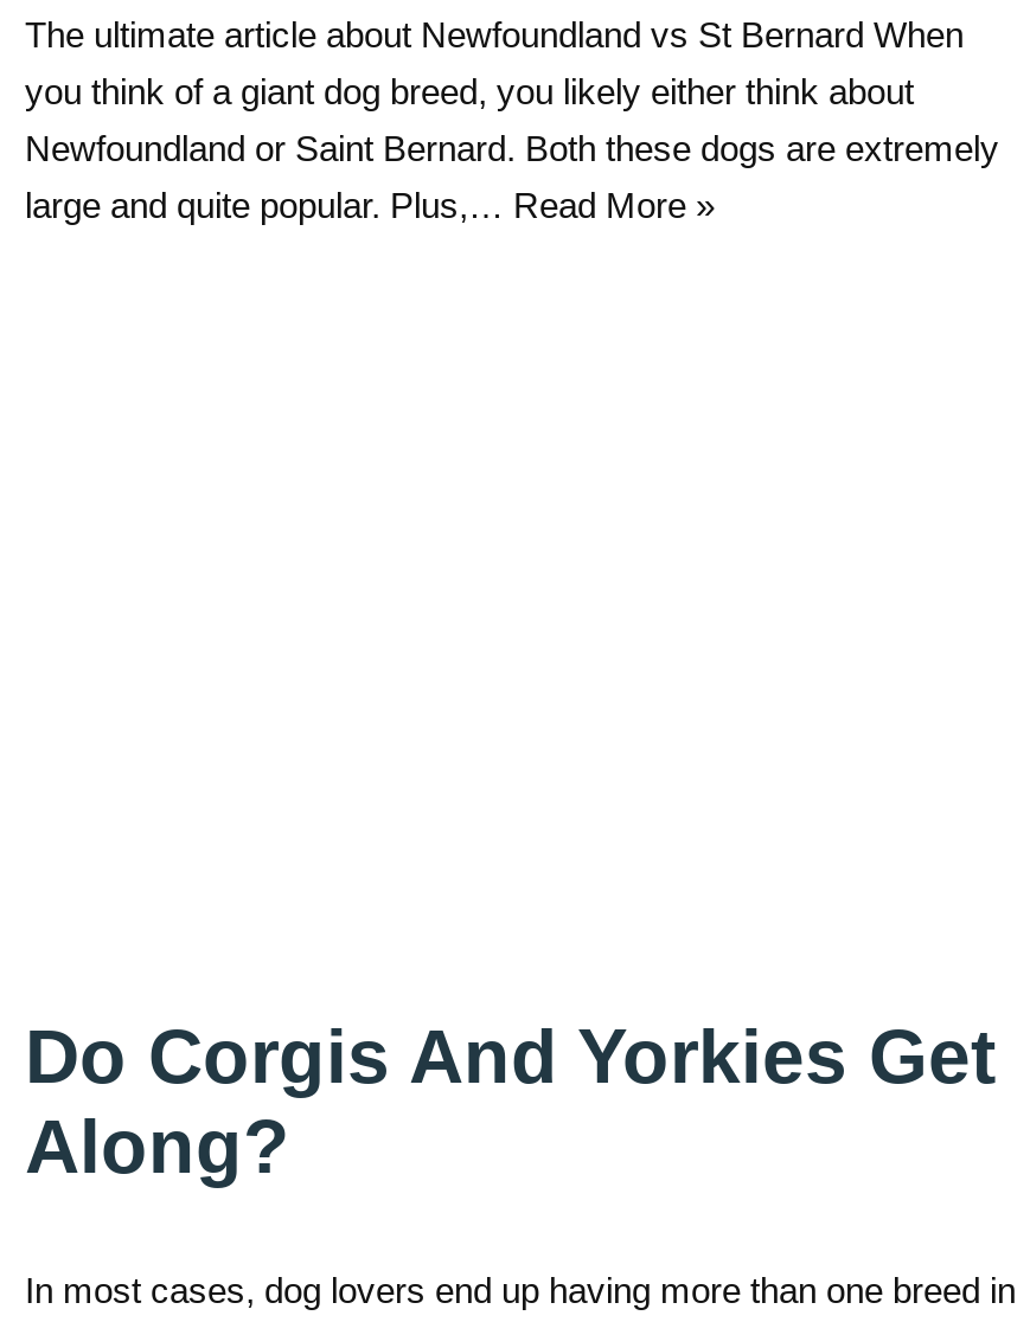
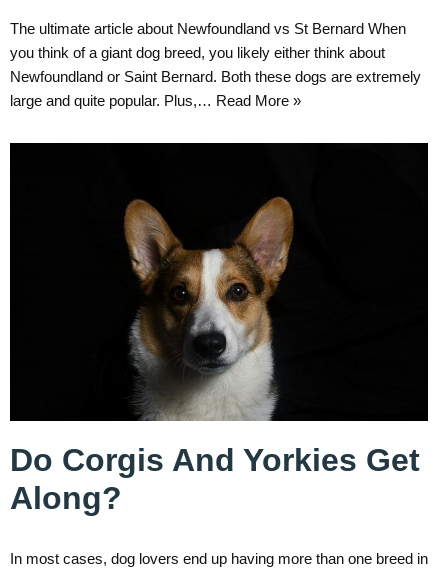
none -> [9,142,429,422] [image]

